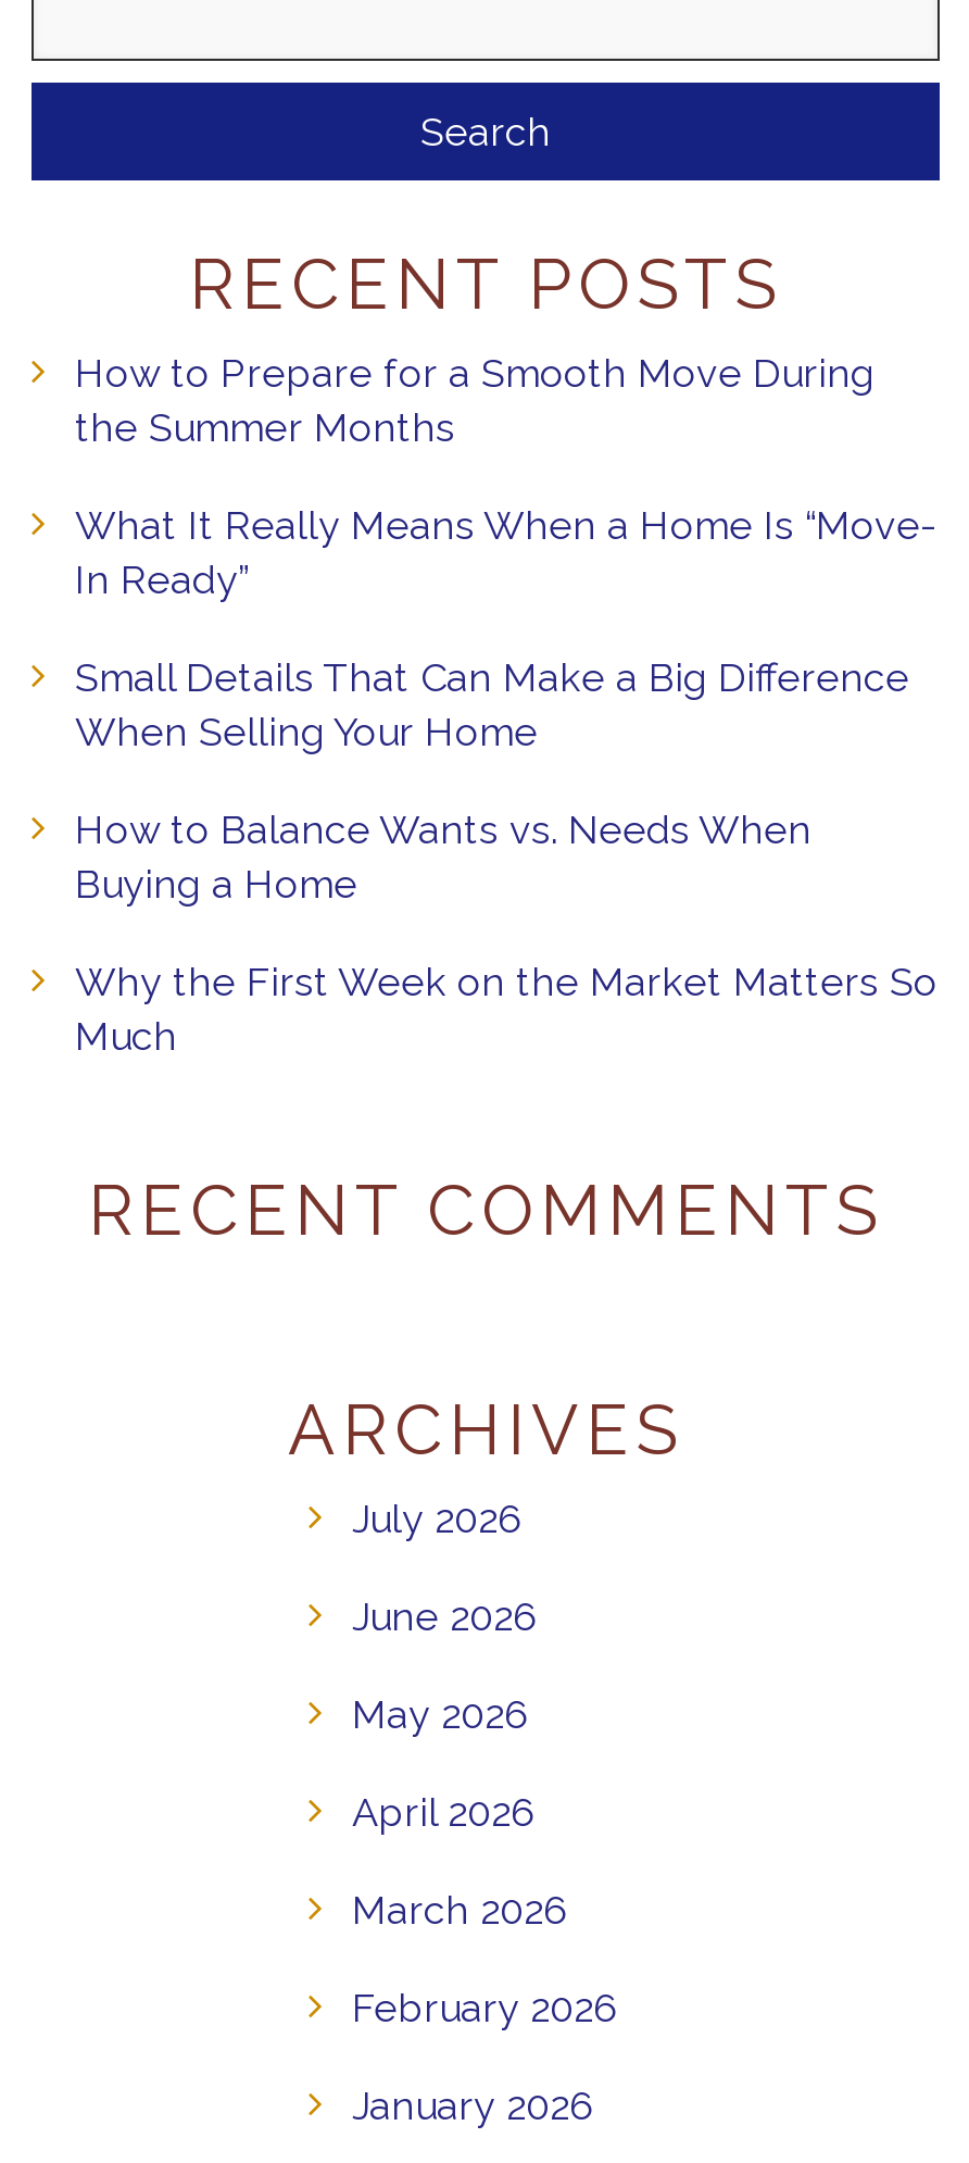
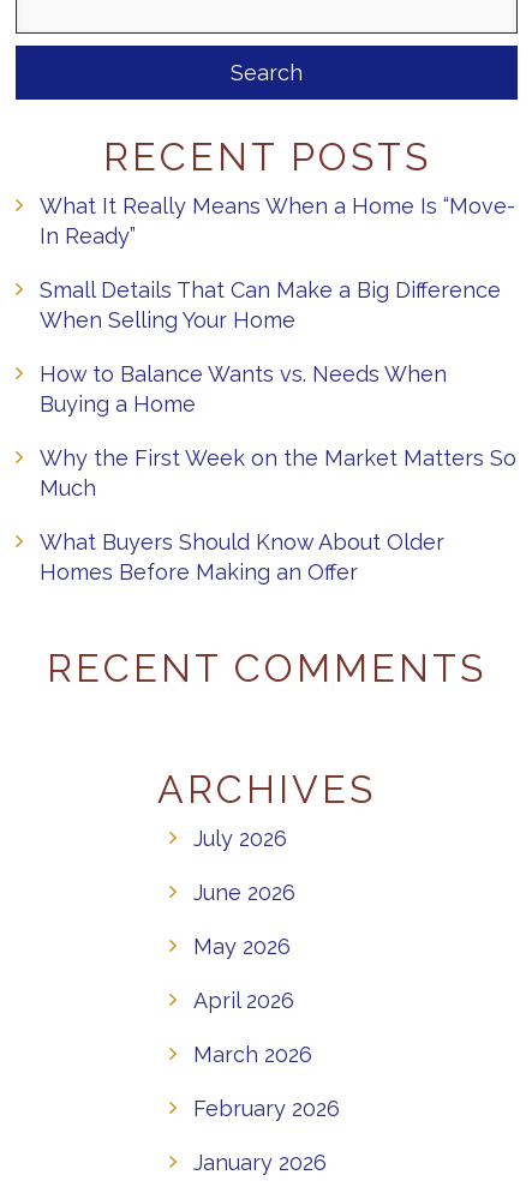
[75,349,874,449] How to Prepare for a Smooth Move During | the Summer Months -> none
moved [75,502,937,1058] -> [40,193,516,500]: What It Really Means When a Home Is “Move- | In Ready” | Small Details That Can Make a Big Difference | When Selling Your Home | How to Balance Wants vs. Needs When | Buying a Home | Why the First Week on the Market Matters So | Much
none -> [40,529,444,584] What Buyers Should Know About Older | Homes Before Making an Offer

